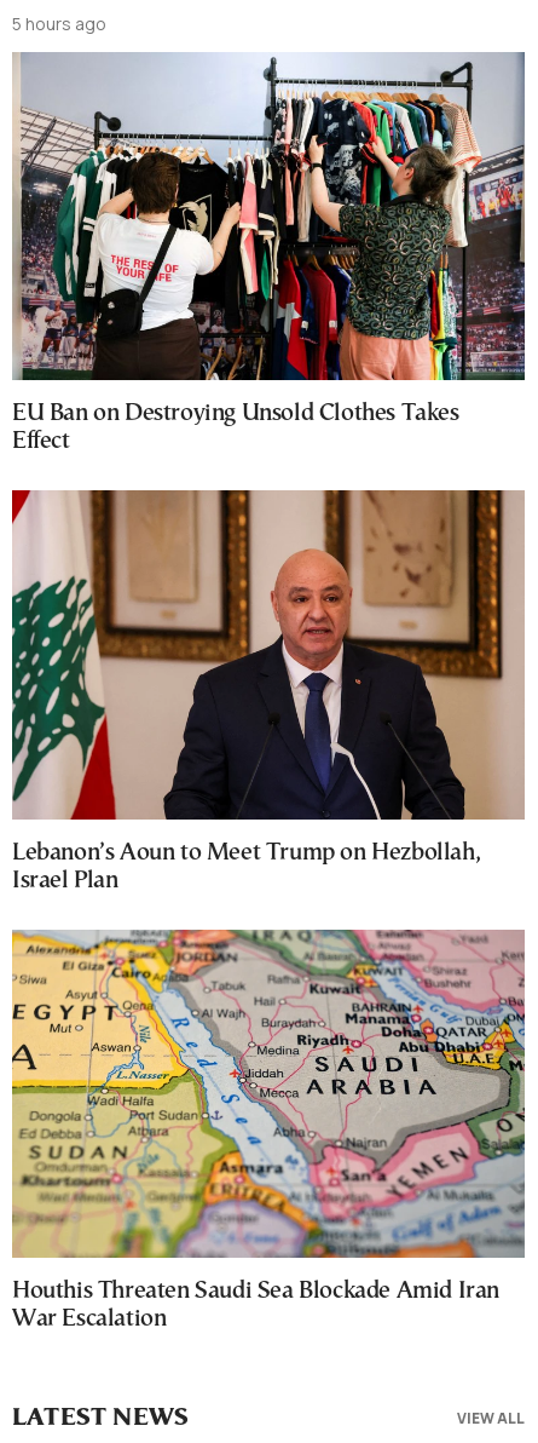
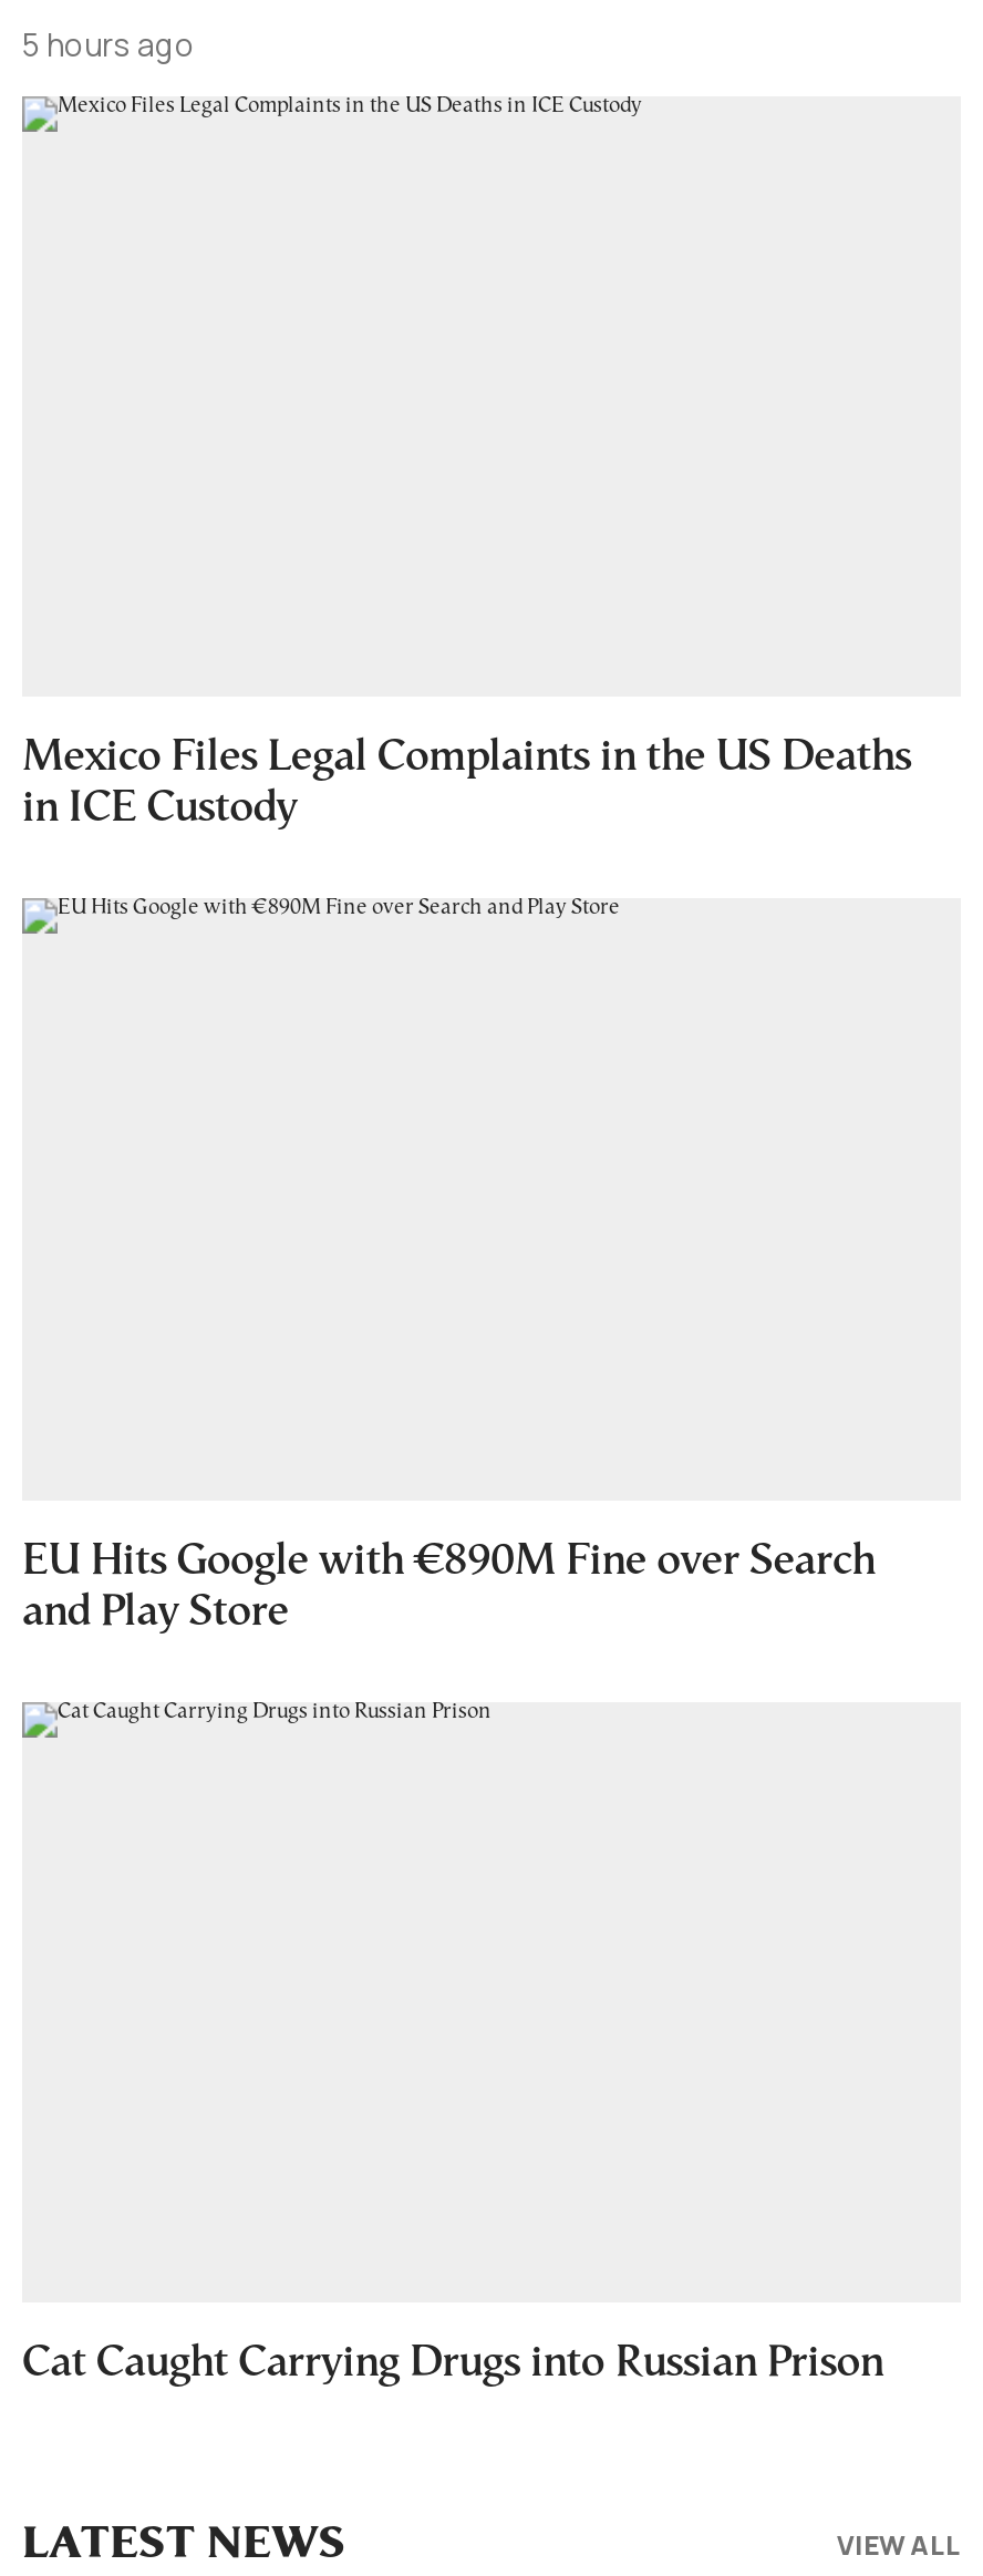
[12,52,526,381] [image] -> none
[12,402,459,453] EU Ban on Destroying Unsold Clothes Takes | Effect -> [22,736,911,830] Mexico Files Legal Complaints in the US Deaths | in ICE Custody
[11,489,525,821] [image] -> none
[12,841,480,892] Lebanon’s Aoun to Meet Trump on Hezbollah, | Israel Plan -> [22,1539,875,1632] EU Hits Google with €890M Fine over Search | and Play Store
[11,929,526,1259] [image] -> none
[12,1280,499,1330] Houthis Threaten Saudi Sea Blockade Amid Iran | War Escalation -> [22,2342,883,2384] Cat Caught Carrying Drugs into Russian Prison

